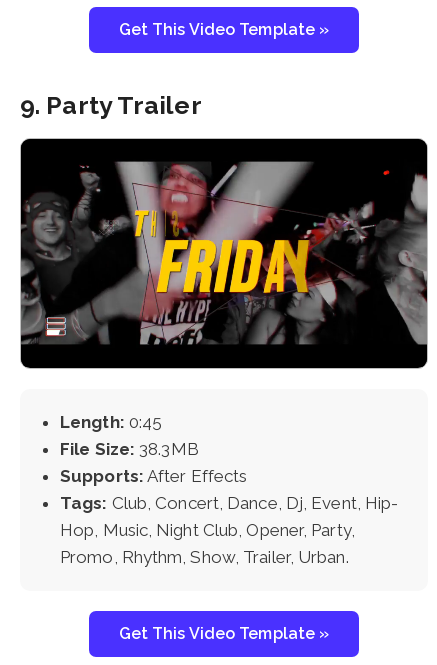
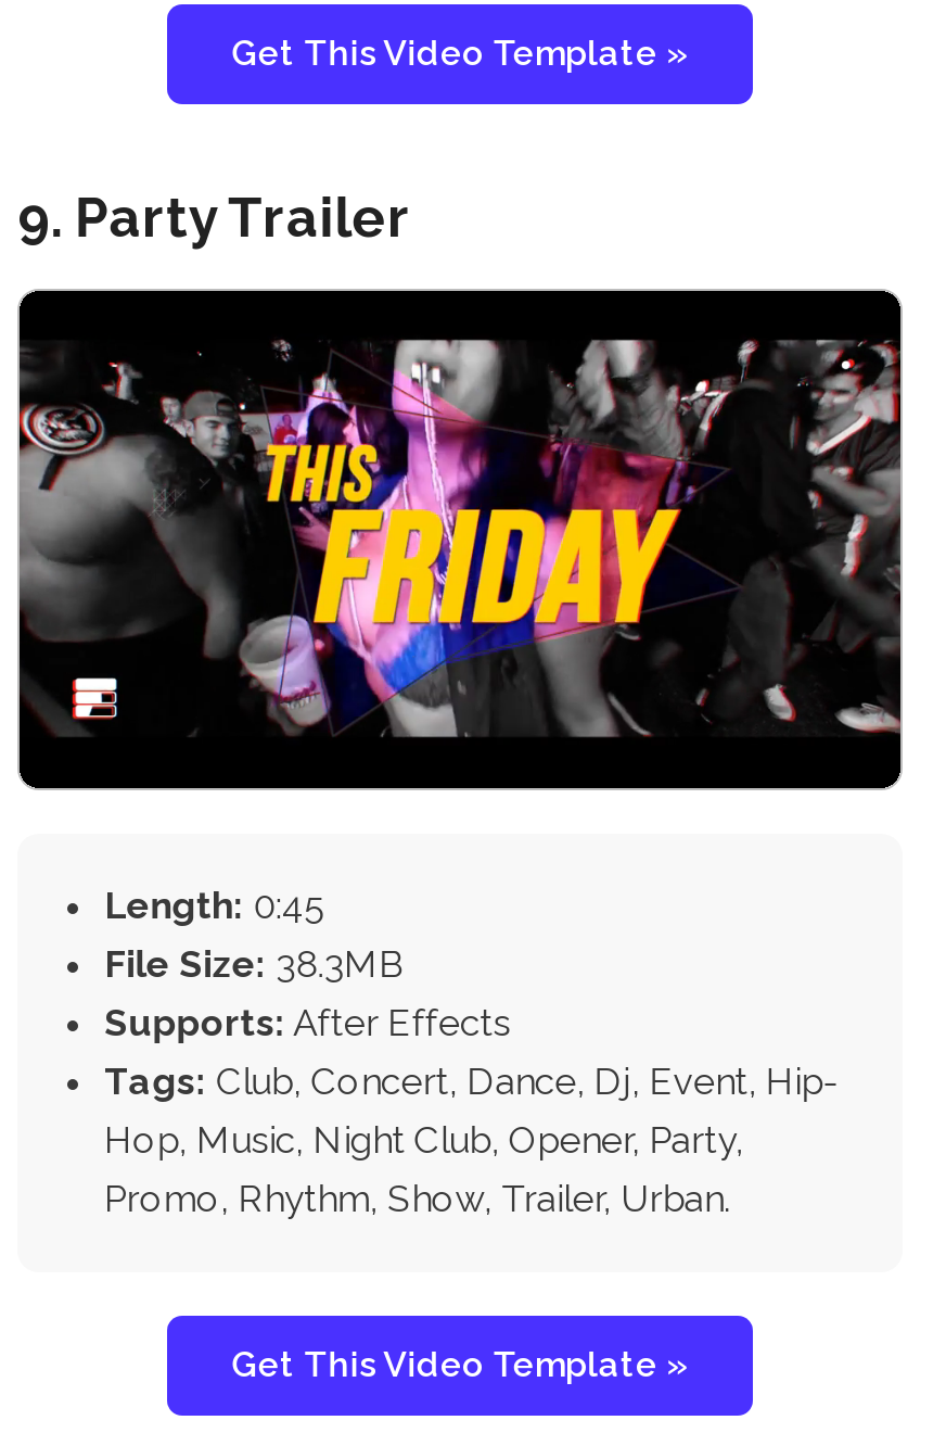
[20,161,428,345] [image] -> [17,339,900,738] [image]

